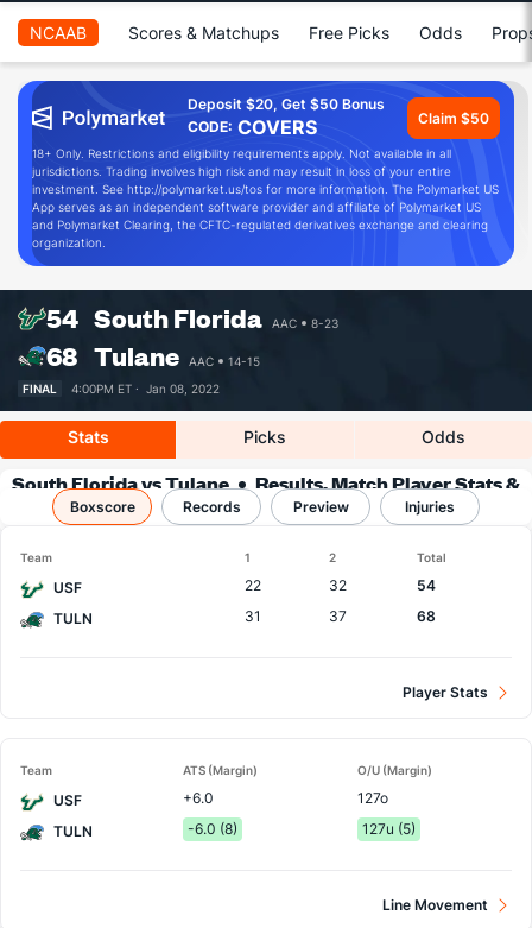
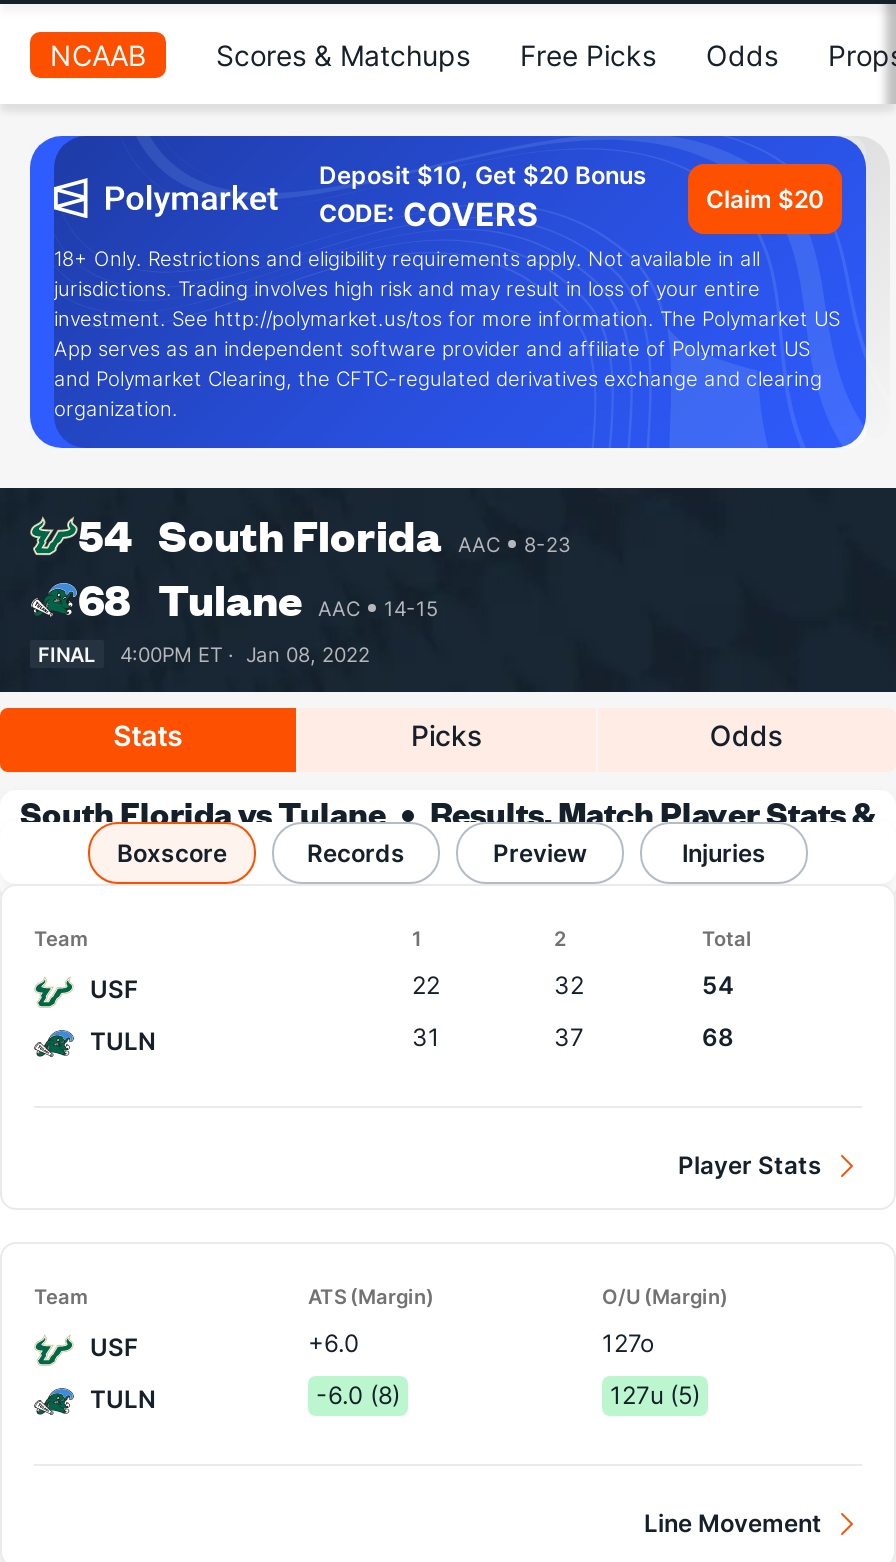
[188,95,385,113] Deposit $20, Get $50 Bonus -> [319,160,647,190] Deposit $10, Get $20 Bonus
[418,109,489,127] Claim $50 -> [706,183,824,213] Claim $20

